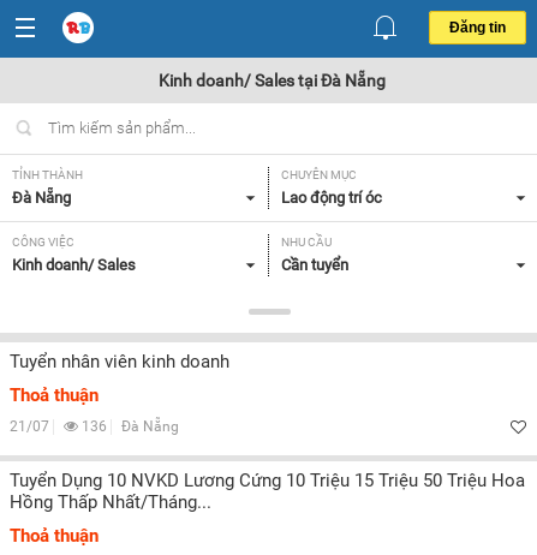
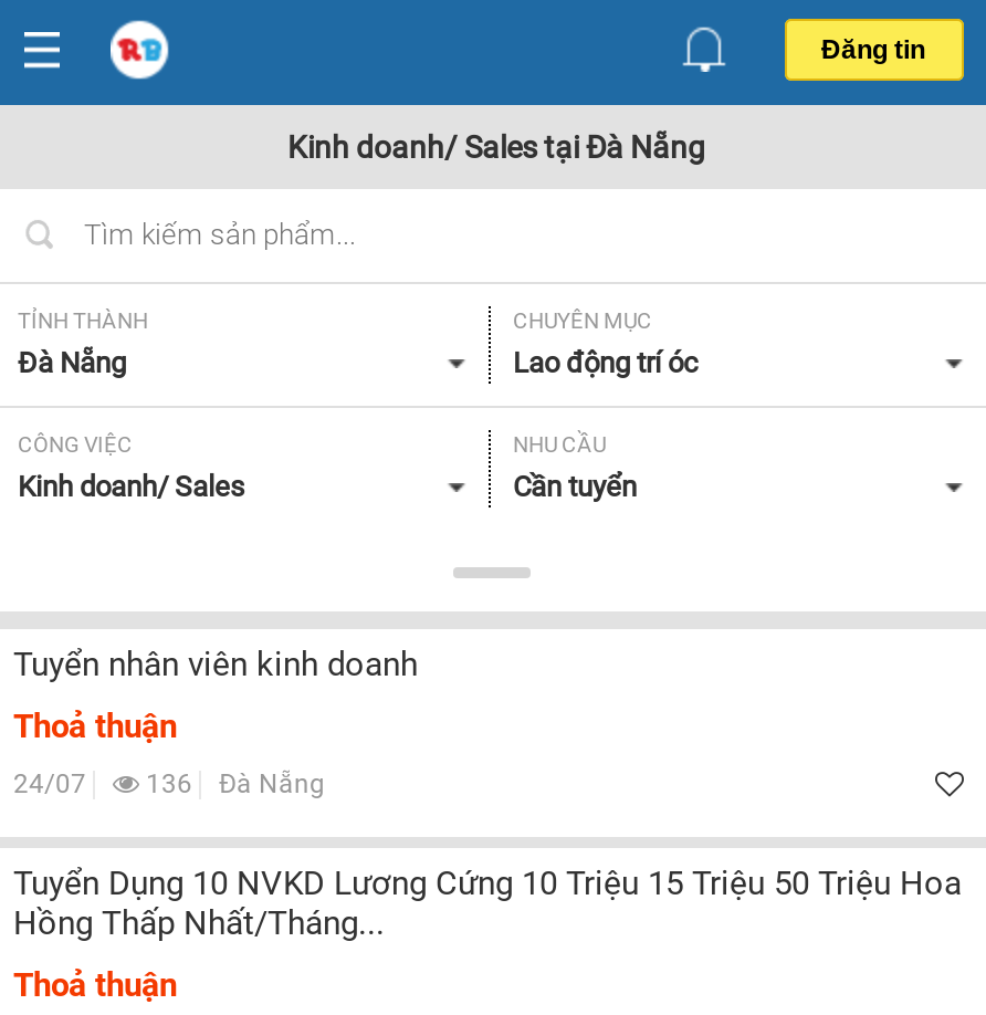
[10,418,179,435] 21/07 136 Đà Nẵng -> [13,768,325,799] 24/07 136 Đà Nẵng

